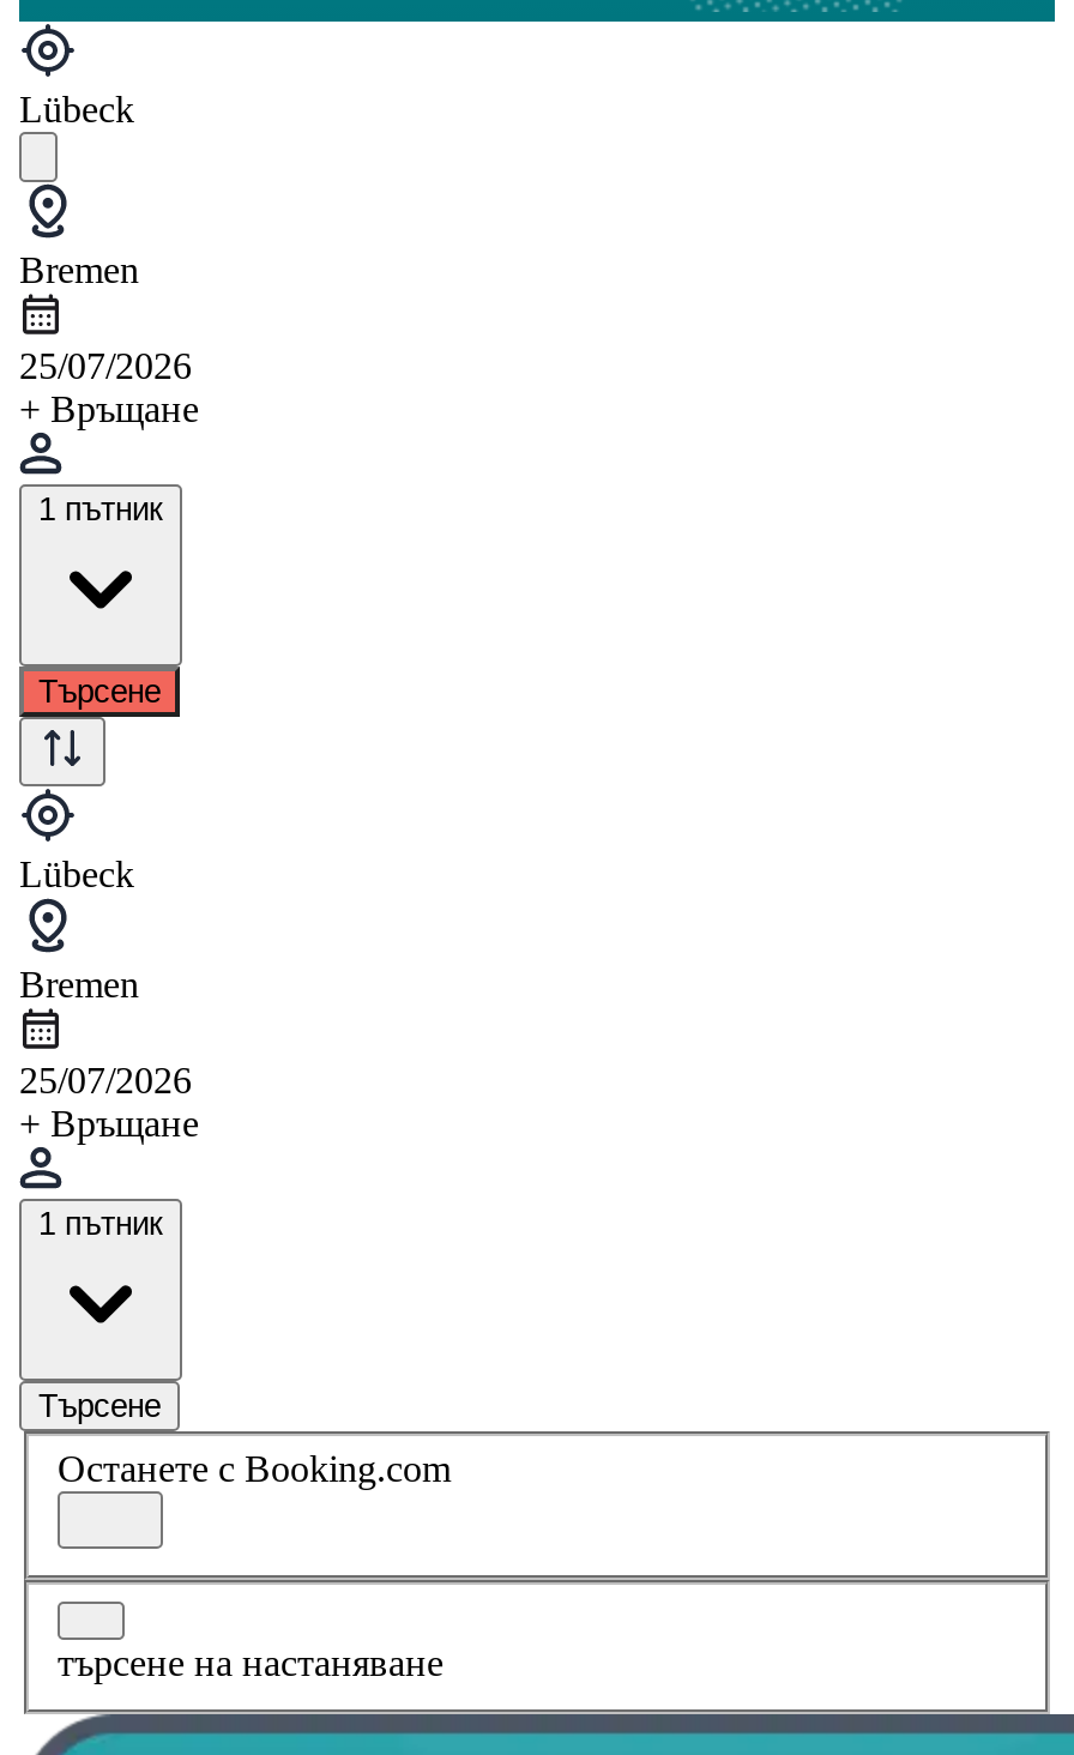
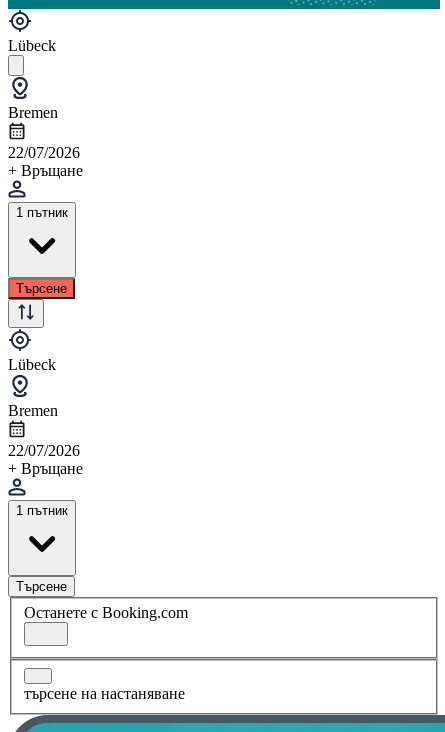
[19,345,192,386] 25/07/2026 -> [8,144,80,161] 22/07/2026
[19,1059,192,1100] 25/07/2026 -> [8,442,80,459] 22/07/2026

